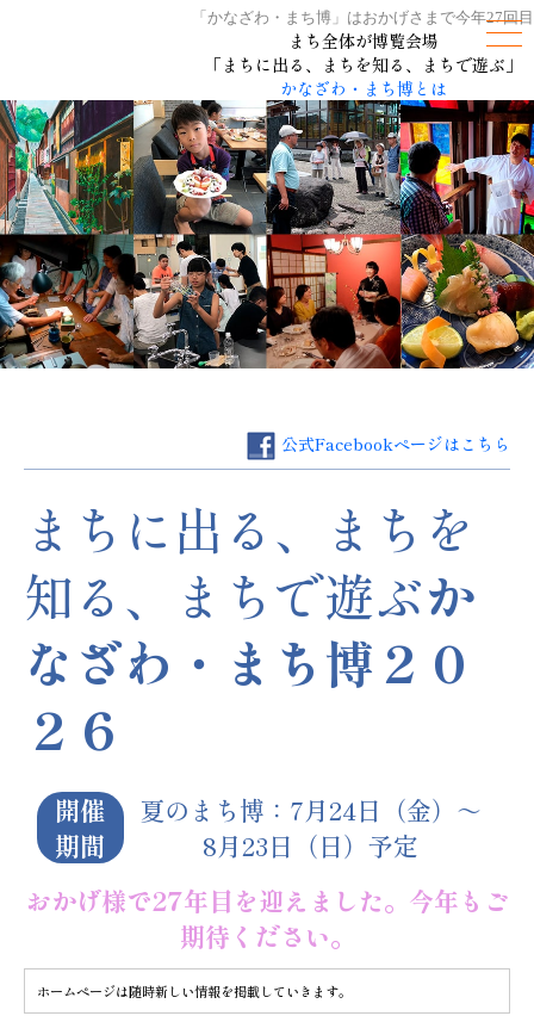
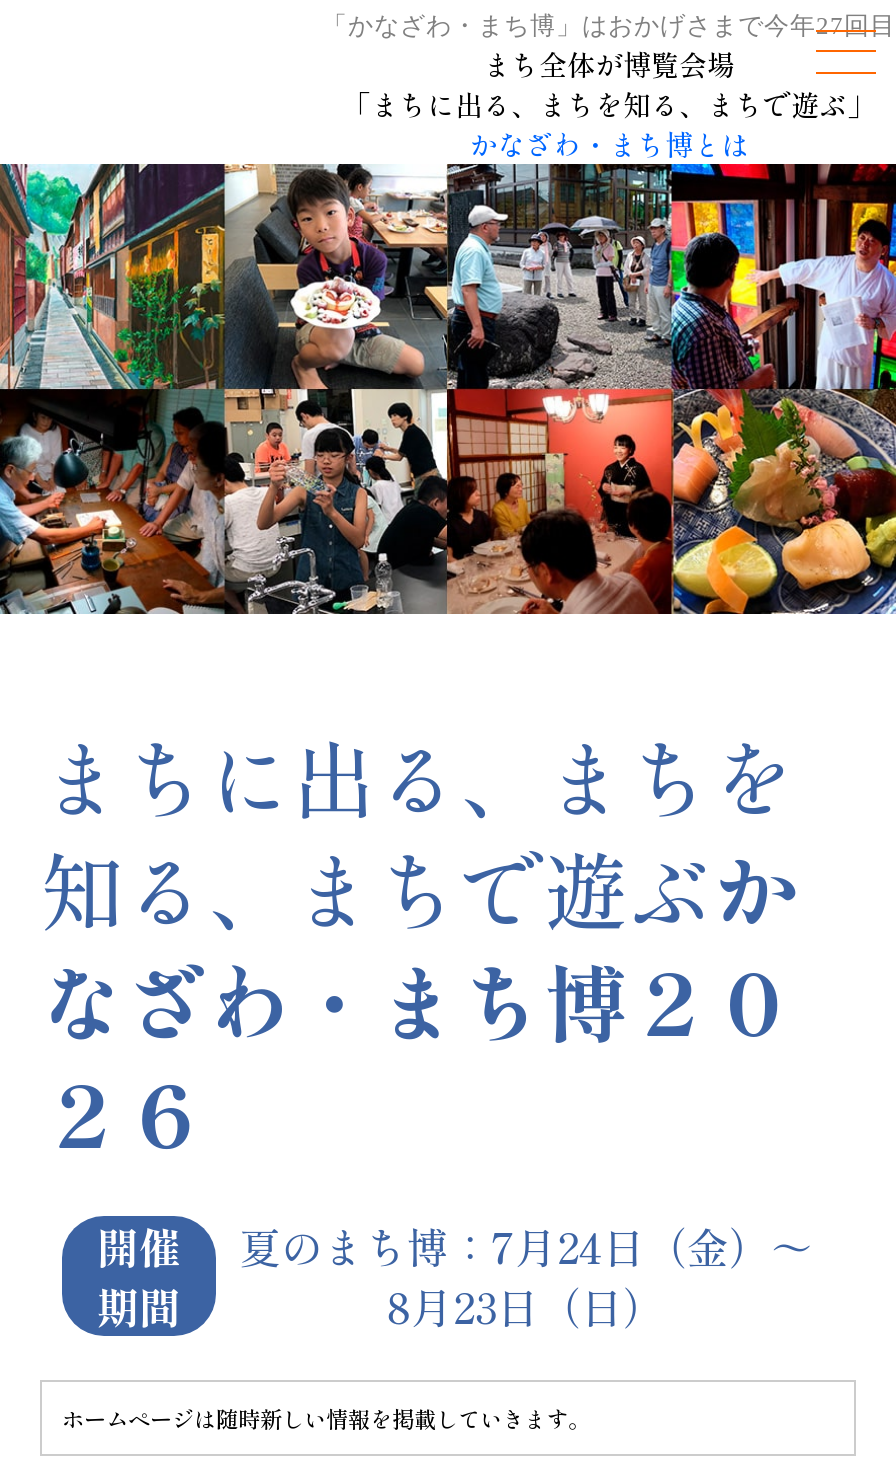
[281,431,510,455] 公式Facebookページはこちら -> none
[26,827,508,954] 8月23日（日）予定 | おかげ様で27年目を迎えました。今年もご | 期待ください。 -> [387,1276,665,1336] 8月23日（日）

